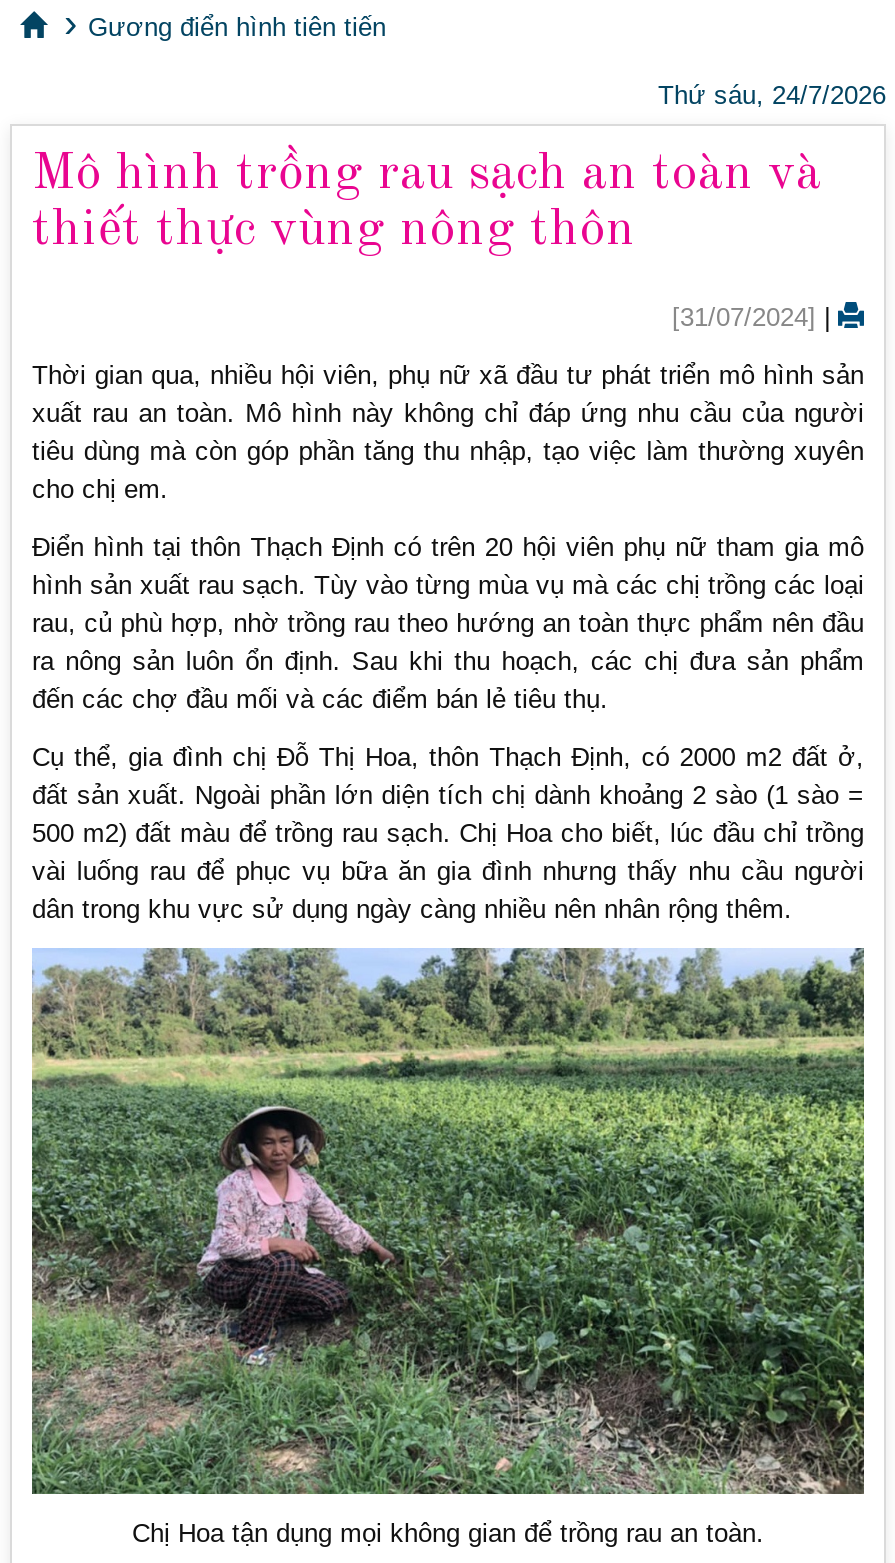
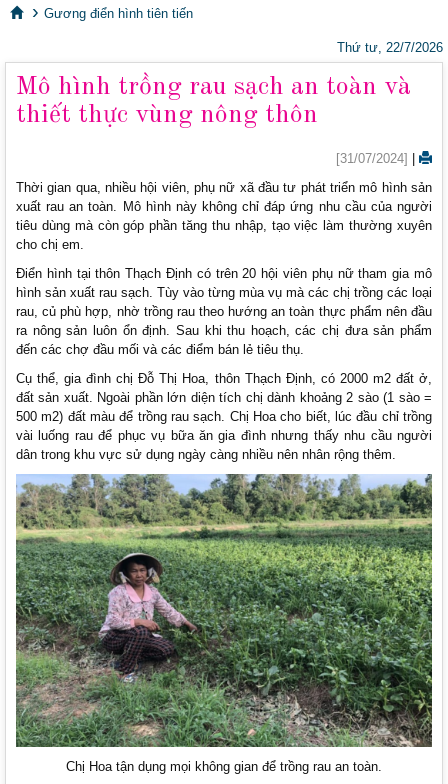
[658,80,886,110] Thứ sáu, 24/7/2026 -> [337,40,443,55] Thứ tư, 22/7/2026

